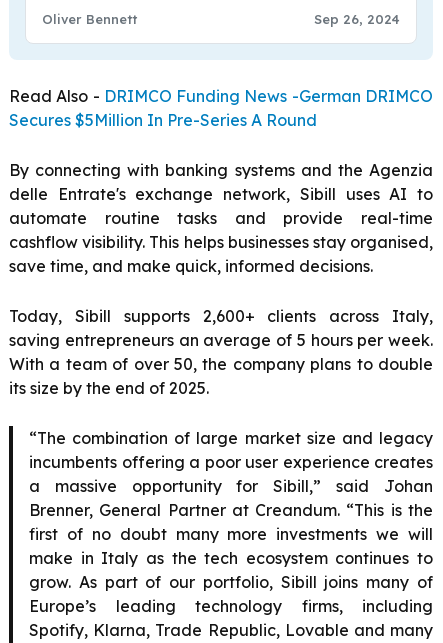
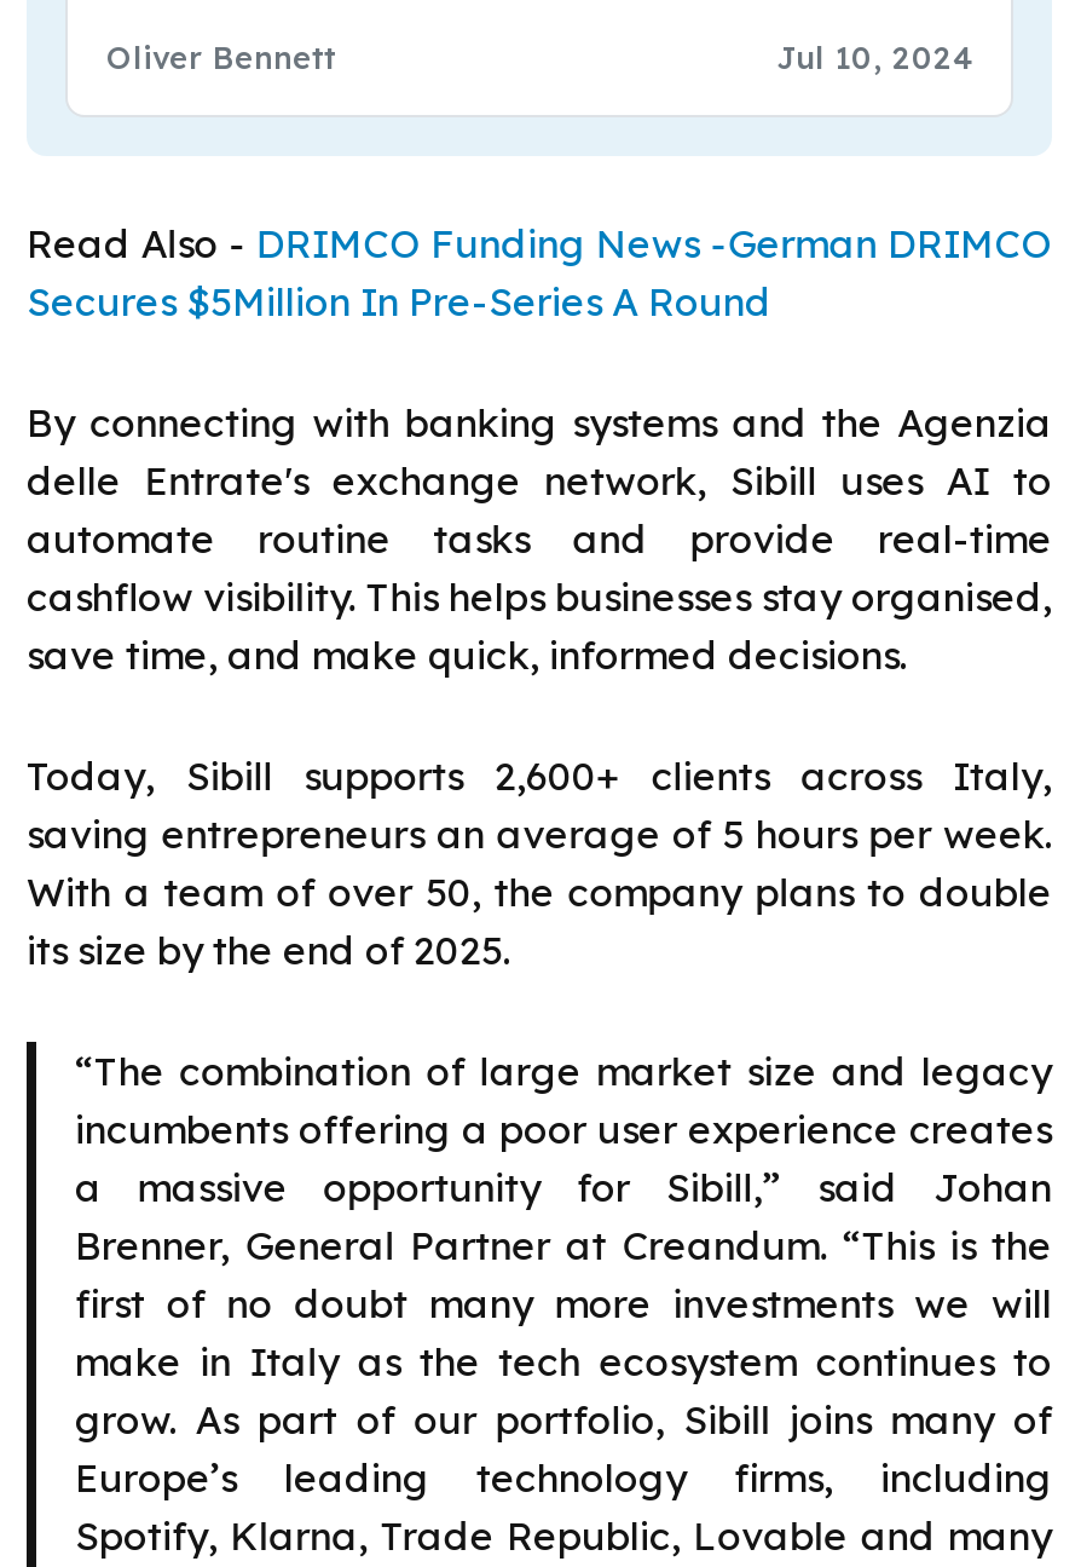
[314,11,400,27] Sep 26, 2024 -> [776,38,972,77] Jul 10, 2024

